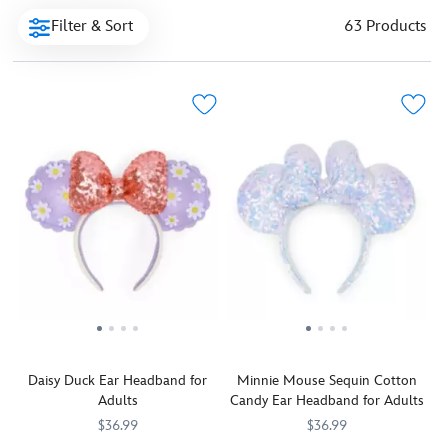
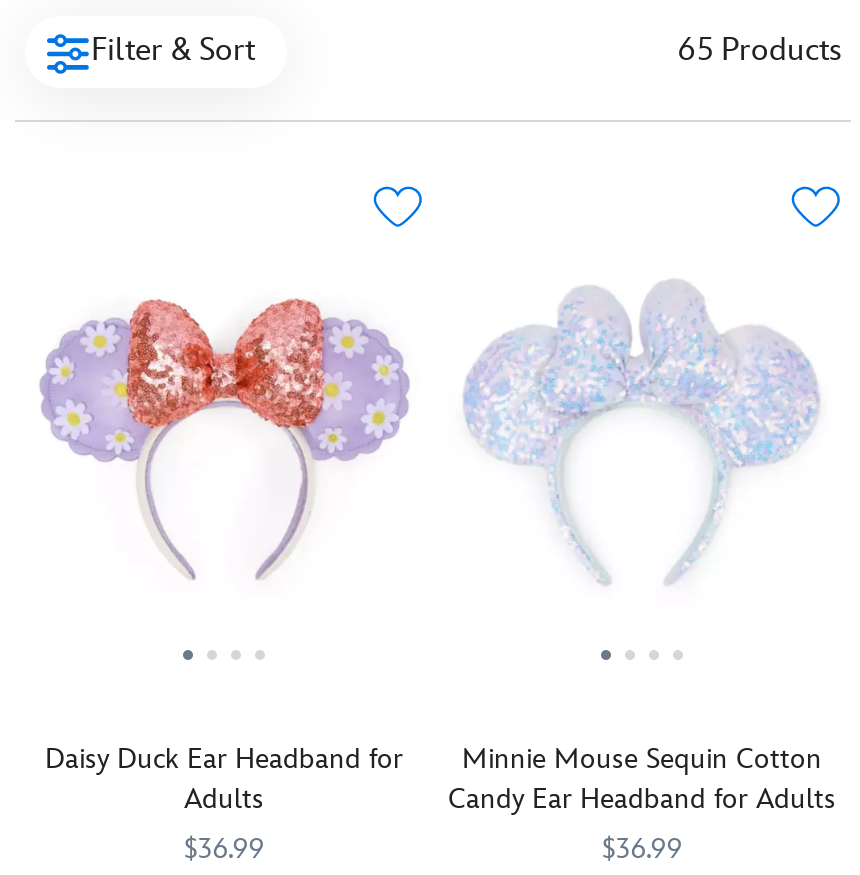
[344,17,426,36] 63 Products -> [677,32,841,70] 65 Products

